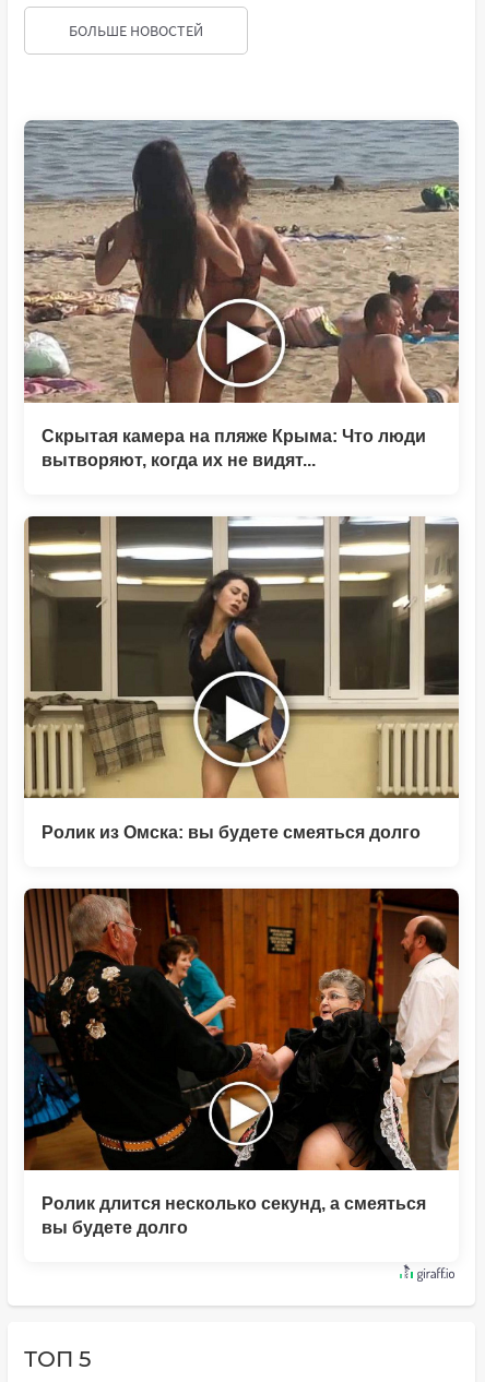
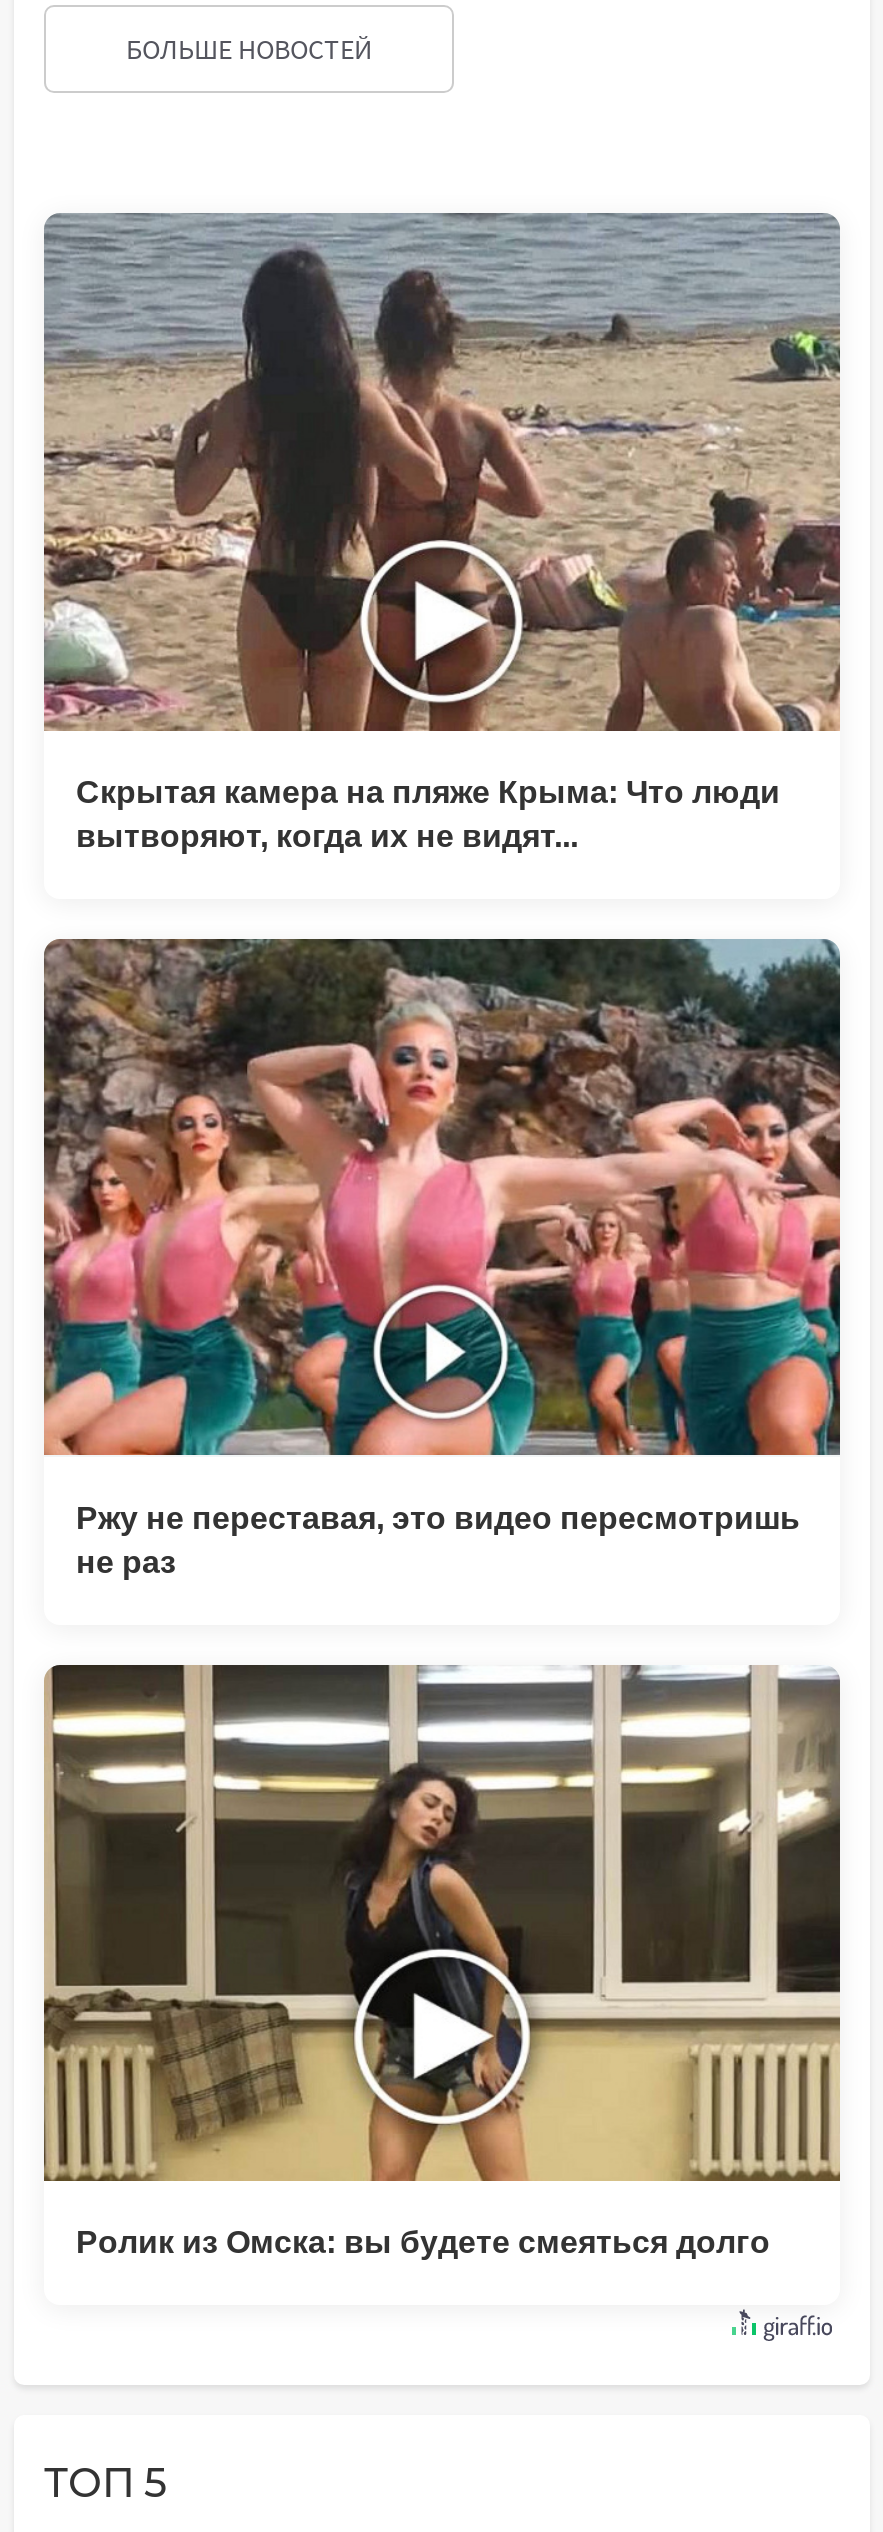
none -> [44,939,842,1578] [image] | Ржу не переставая, это видео пересмотришь | не раз
moved [23,515,461,841] -> [42,1663,844,2260]: [image] | Ролик из Омска: вы будете смеяться долго
[23,887,460,1237] [image] | Ролик длится несколько секунд, а смеяться | вы будете долго -> none

